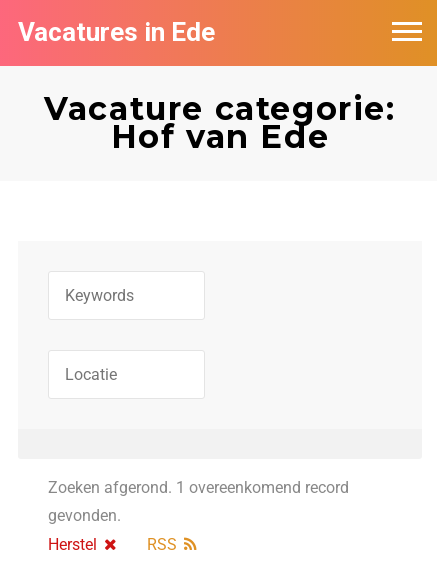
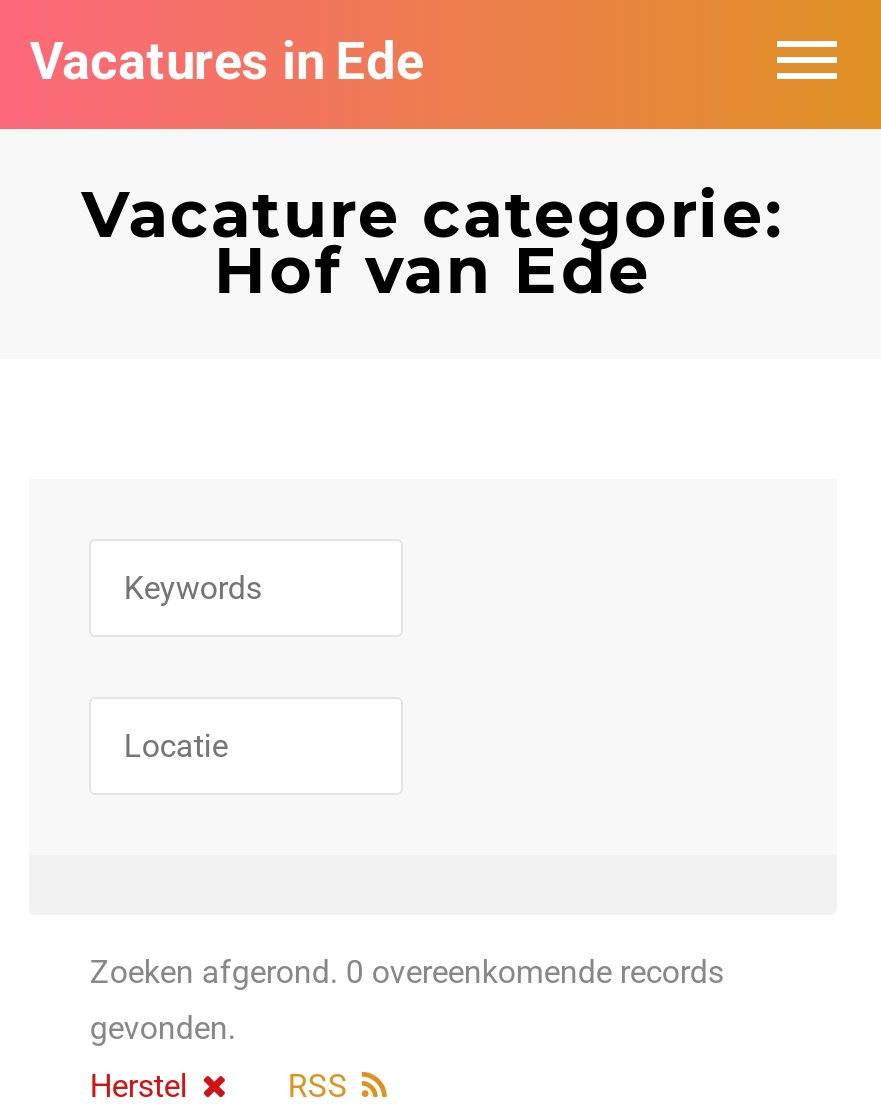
[48,478,349,497] Zoeken afgerond. 1 overeenkomend record -> [90,954,724,992] Zoeken afgerond. 0 overeenkomende records

